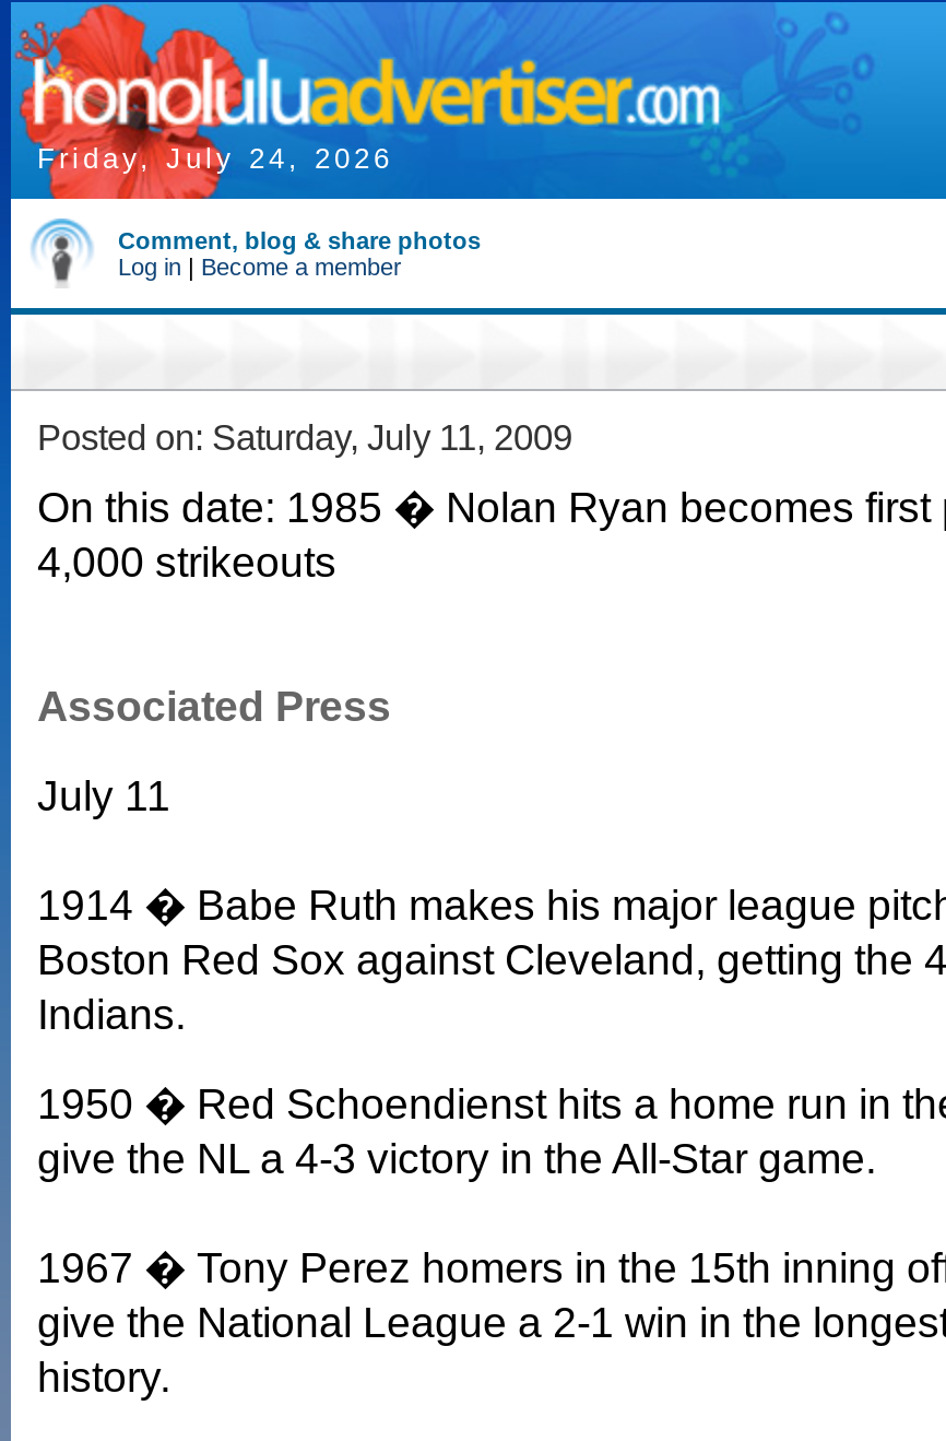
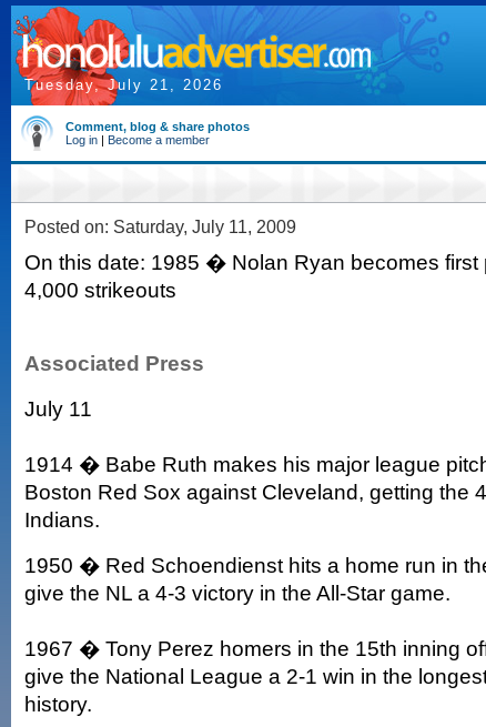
[37,142,393,175] Friday, July 24, 2026 -> [24,77,223,93] Tuesday, July 21, 2026

